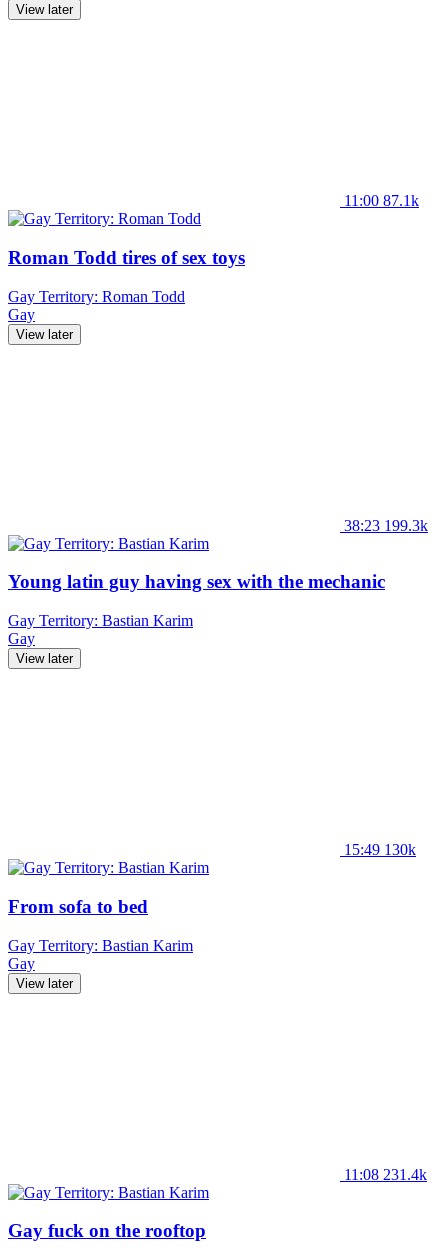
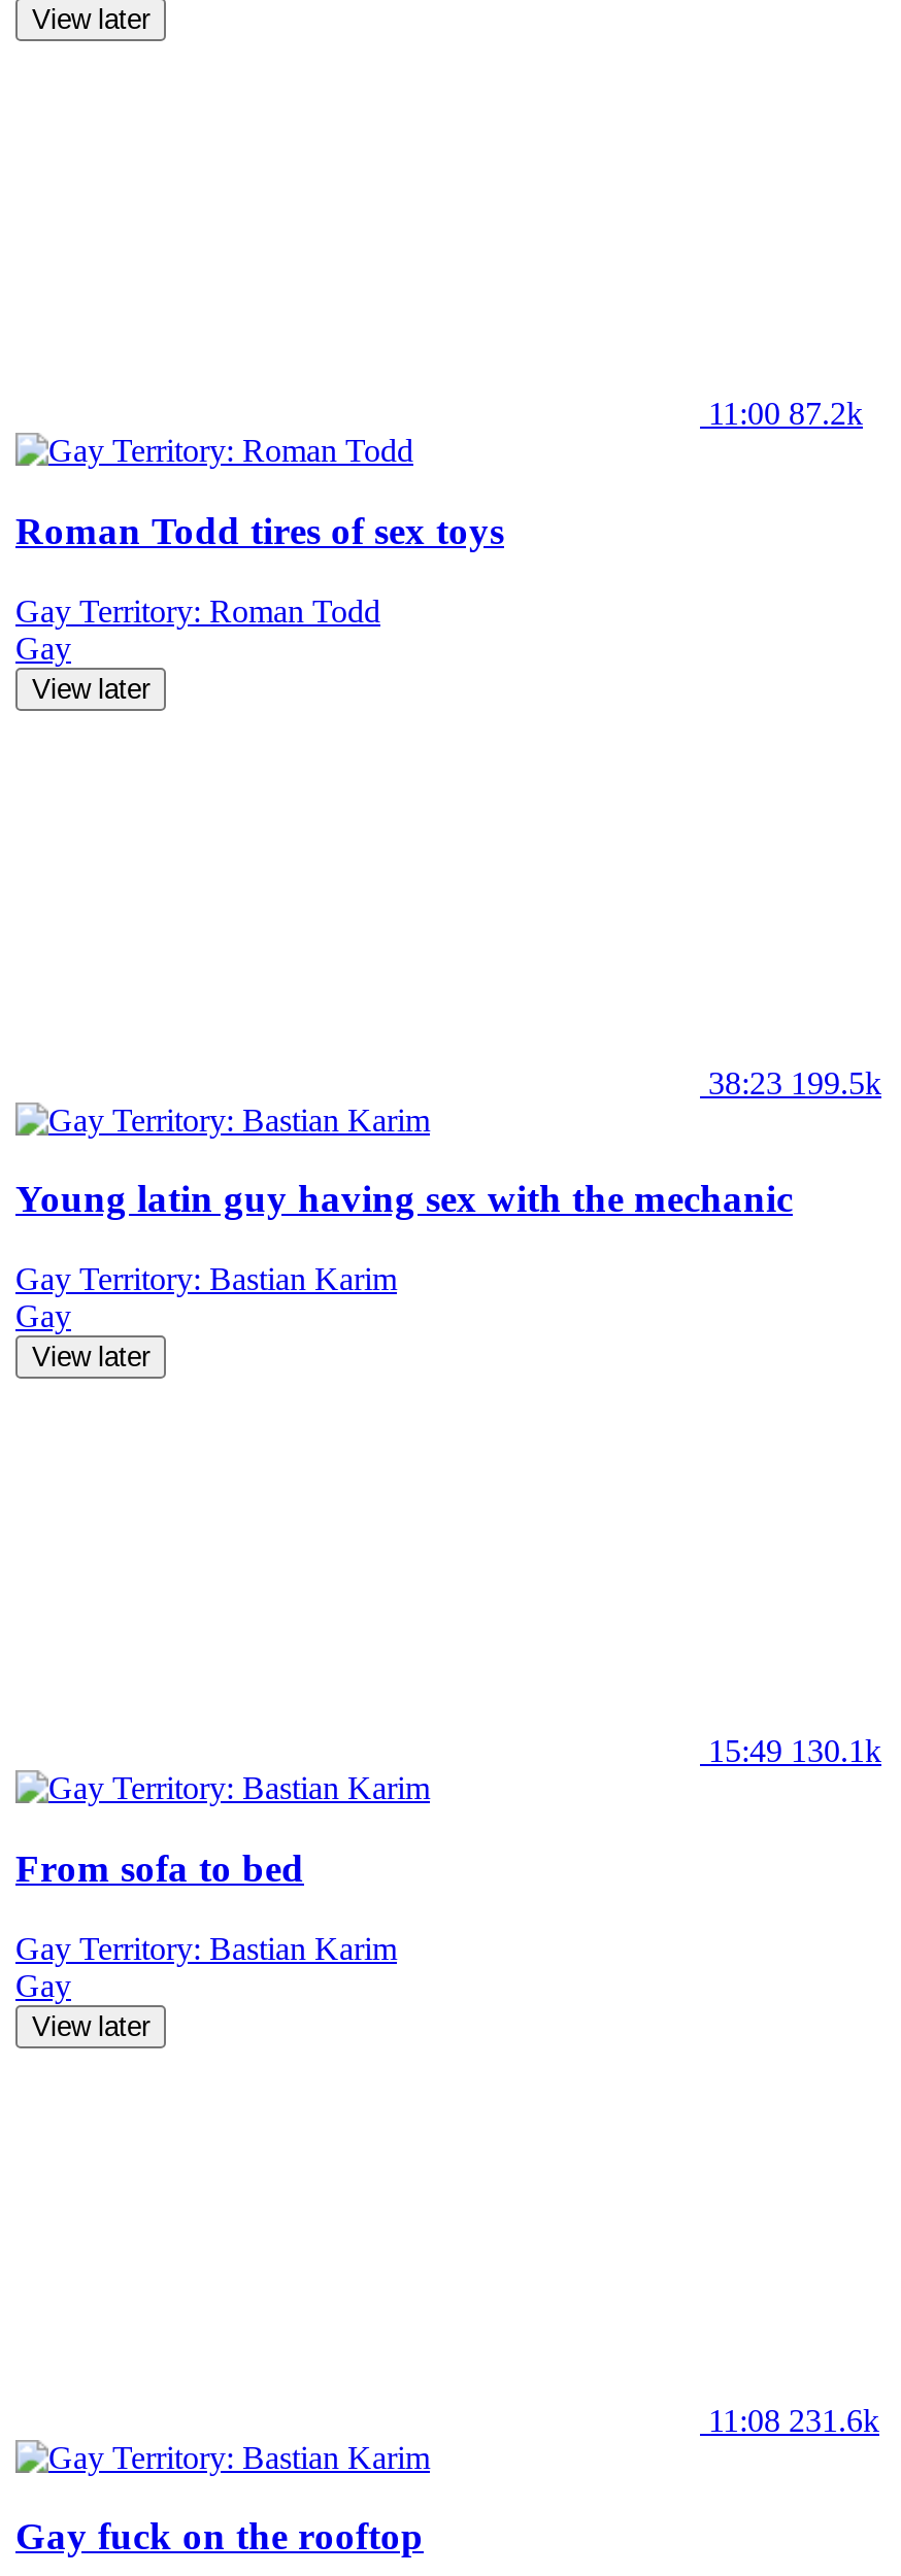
[344,192,419,209] 11:00 87.1k -> [708,396,863,431] 11:00 87.2k
[344,517,428,534] 38:23 199.3k -> [708,1065,881,1100] 38:23 199.5k
[344,841,416,858] 15:49 130k -> [708,1734,881,1769] 15:49 130.1k
[344,1166,427,1183] 11:08 231.4k -> [708,2402,879,2437] 11:08 231.6k

